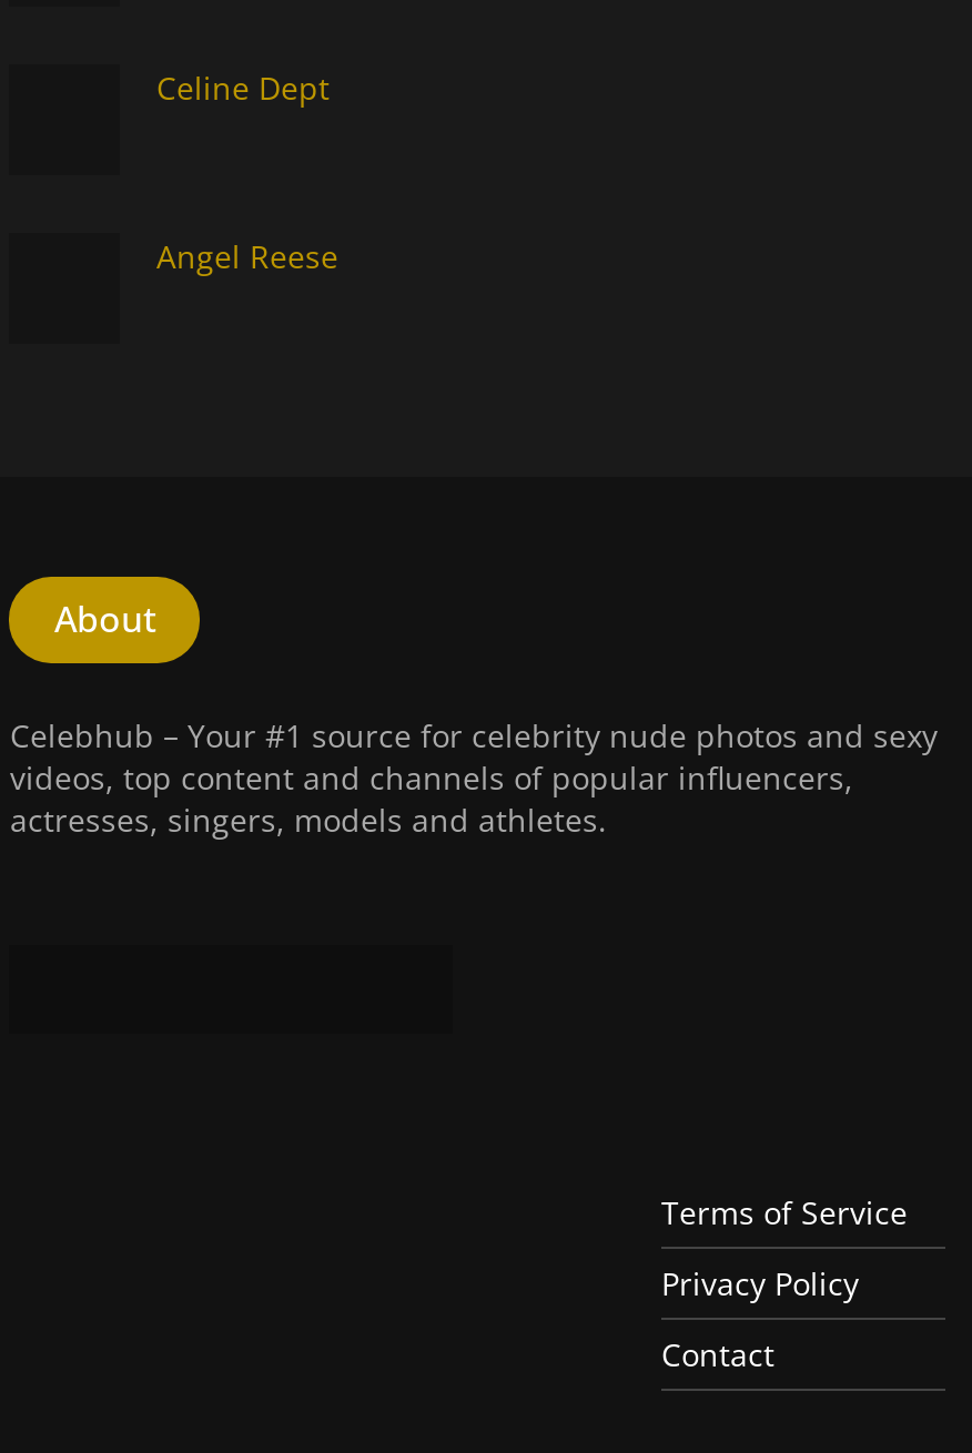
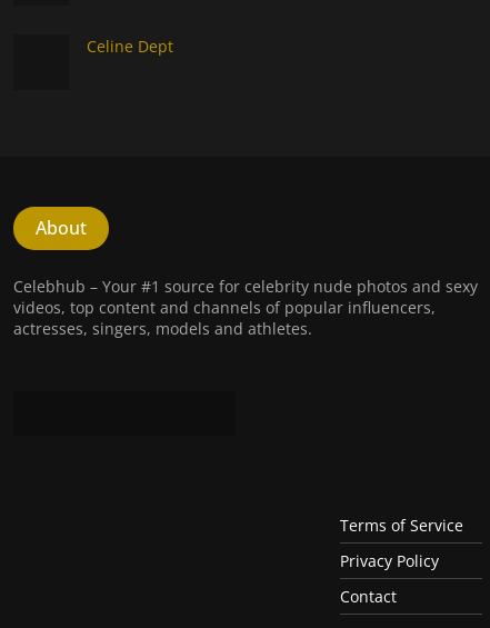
[156,236,338,278] Angel Reese -> none

